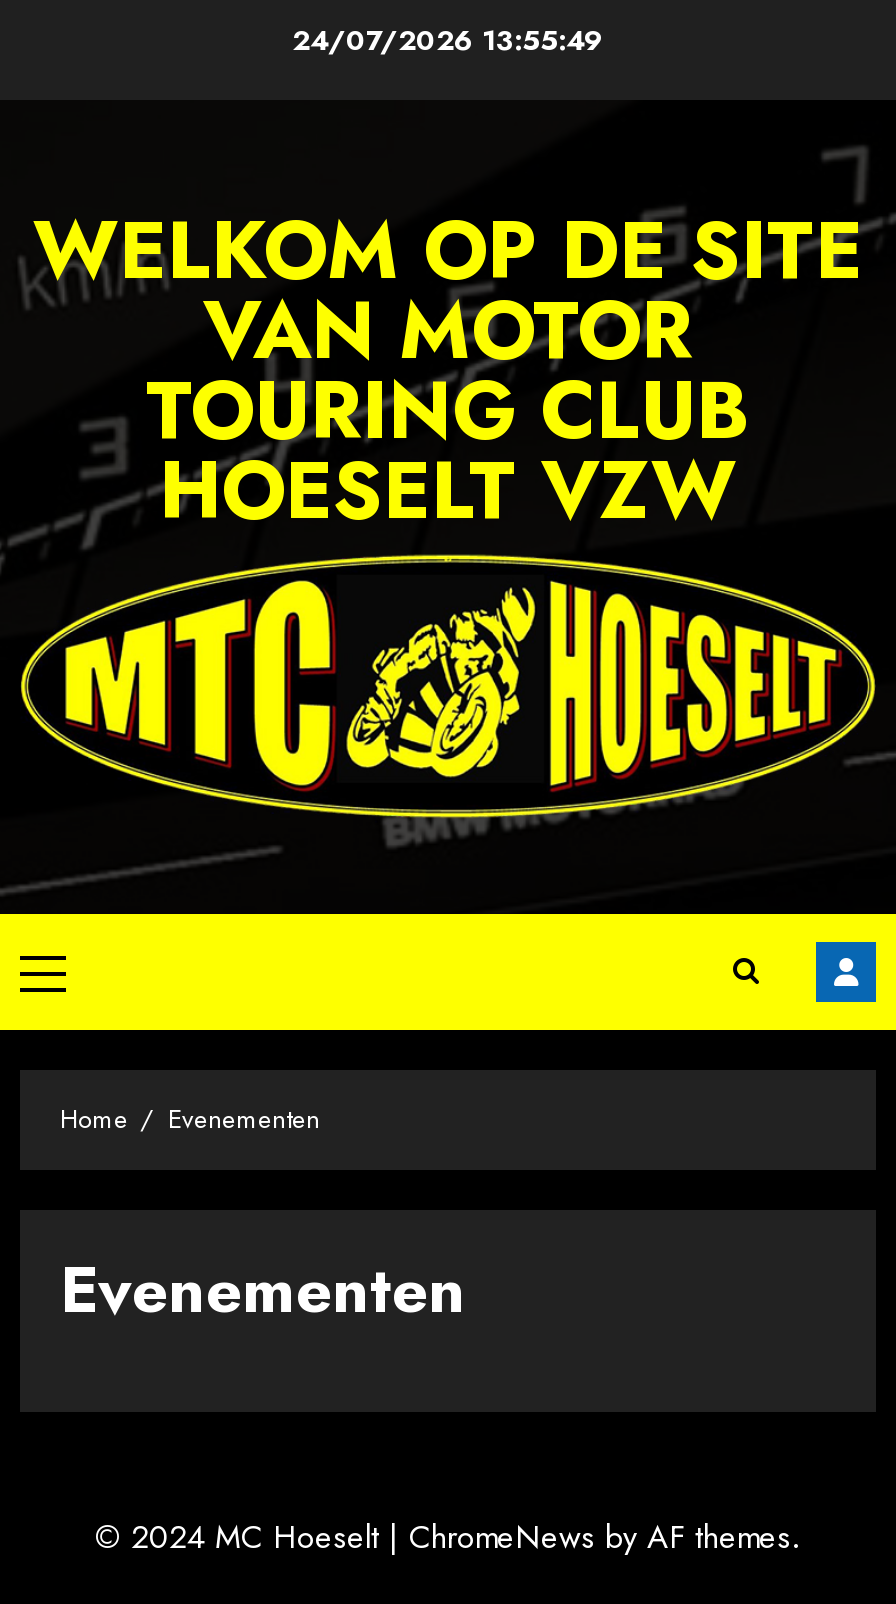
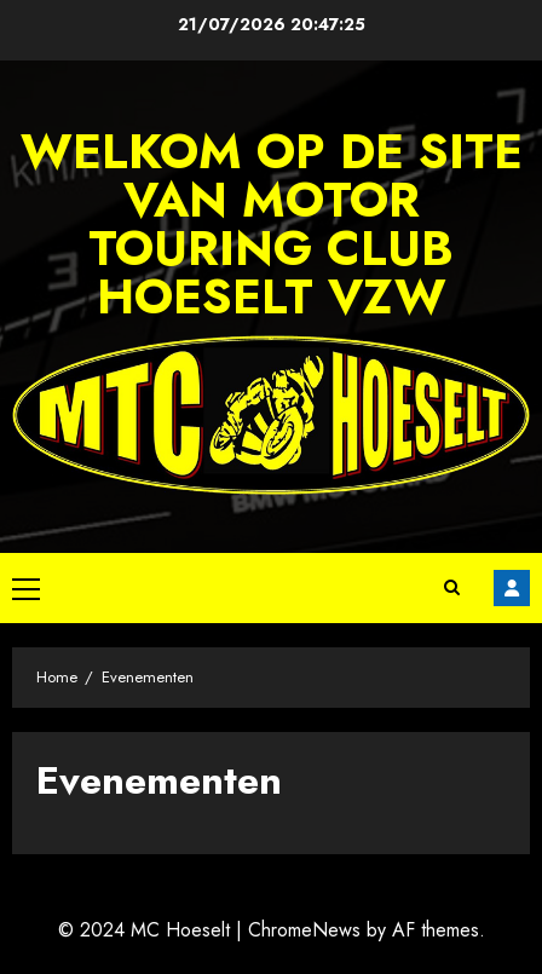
[292,20,604,60] 24/07/2026 13:55:49 -> [177,12,365,36] 21/07/2026 20:47:25

